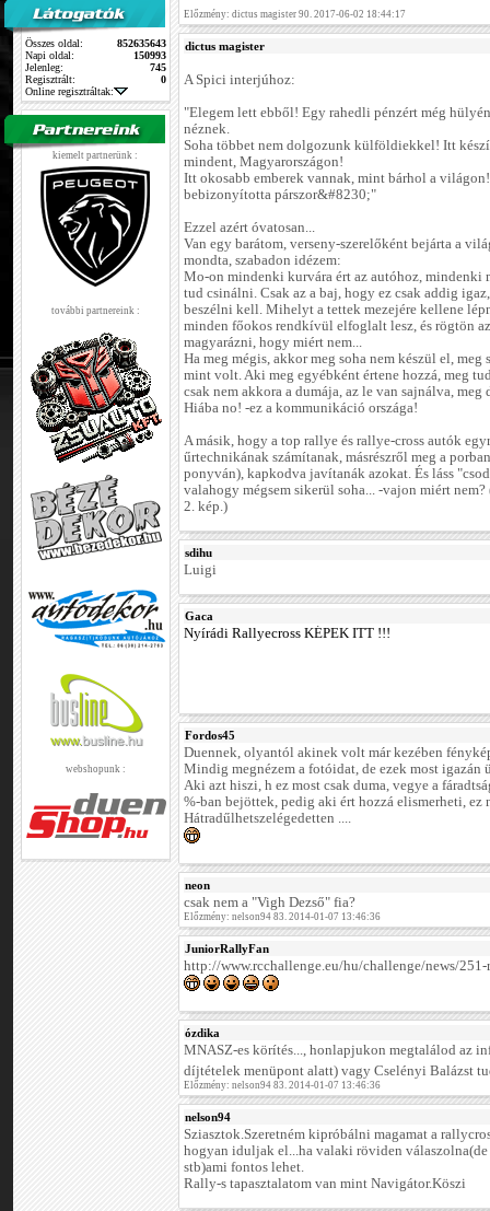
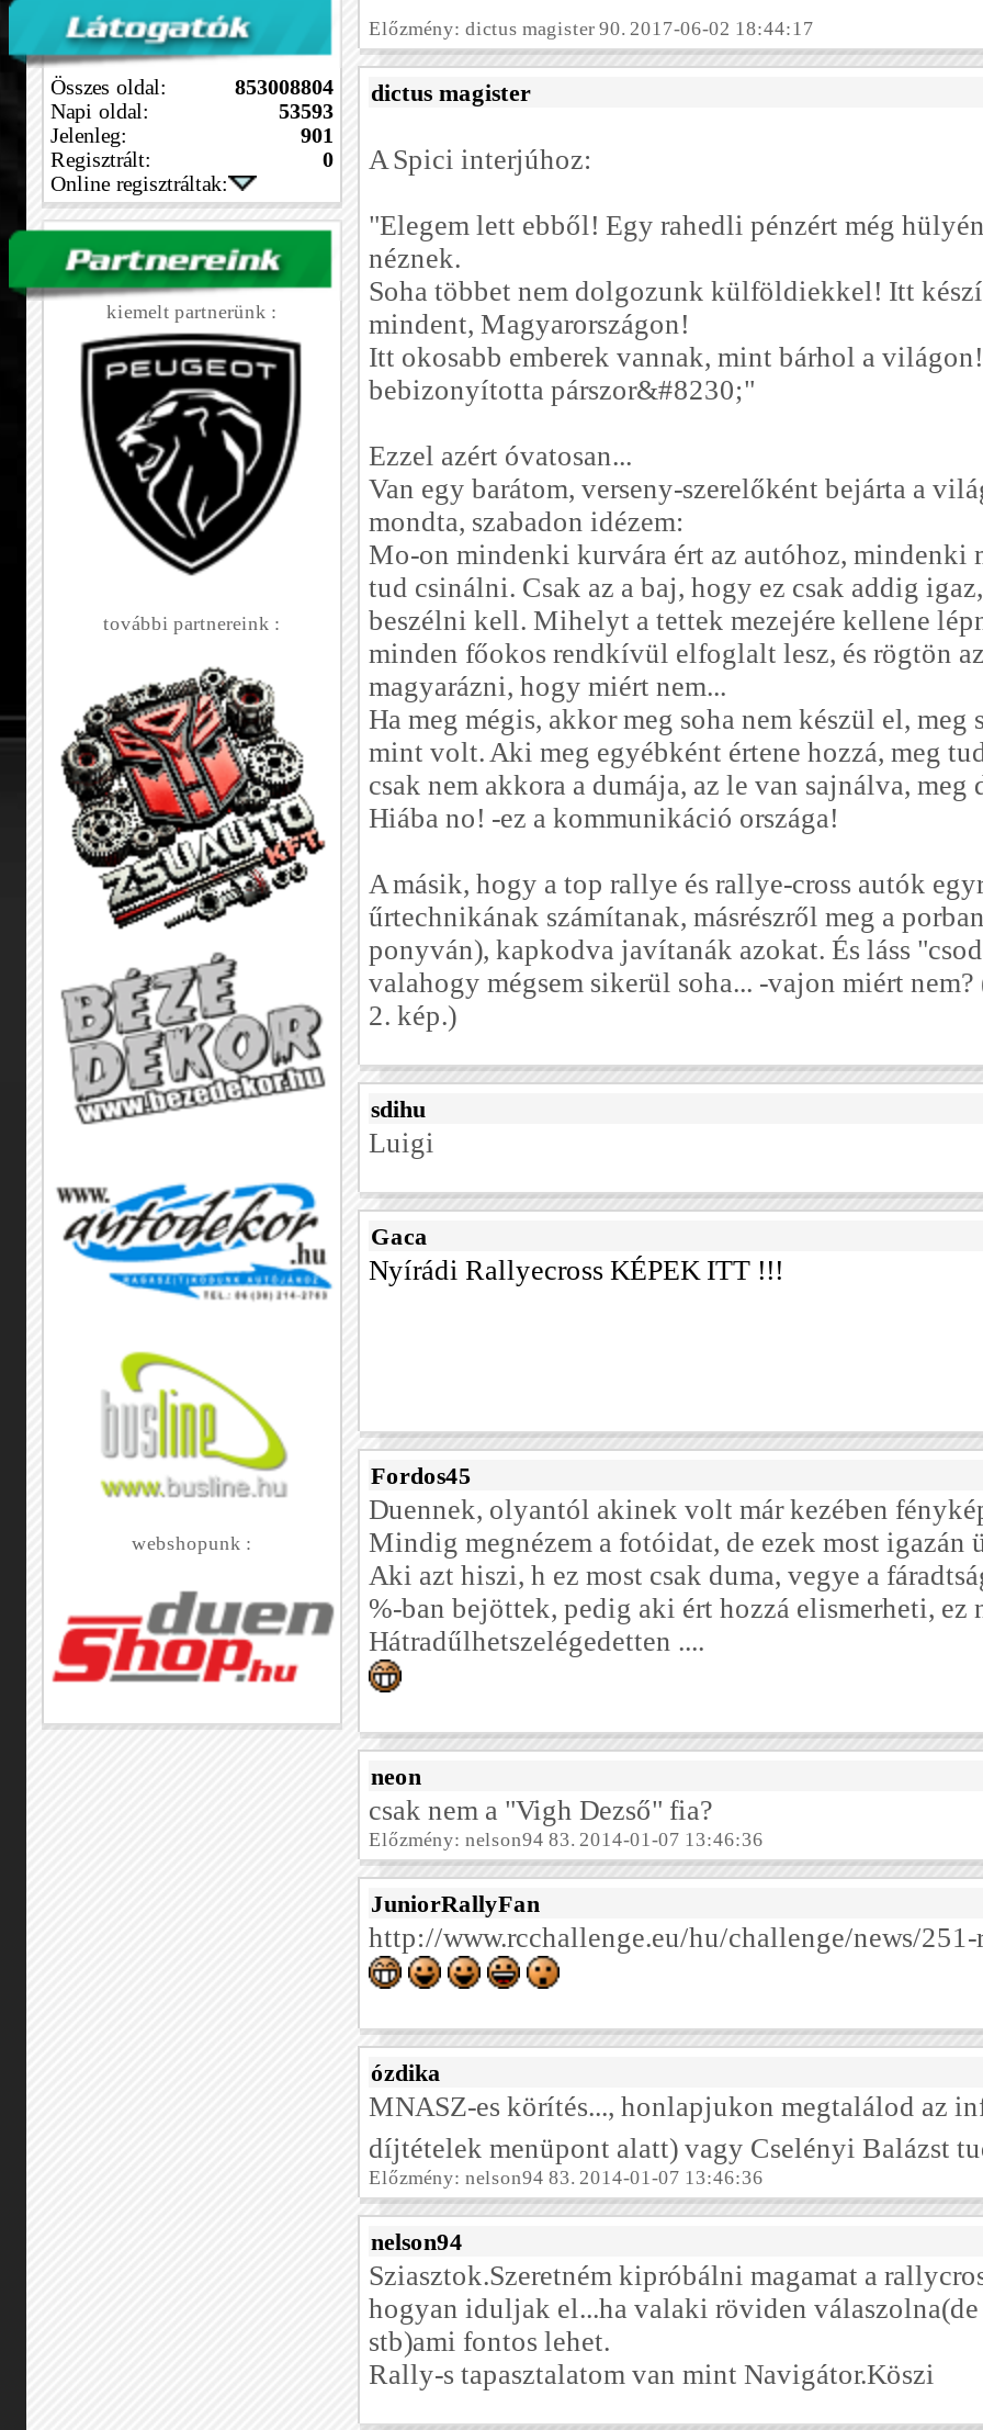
[117,37,265,53] 852635643 dictus magister -> [235,75,531,106] 853008804 dictus magister
[133,49,166,61] 150993 -> [279,99,334,123] 53593
[150,61,166,73] 745 -> [301,123,334,147] 901

